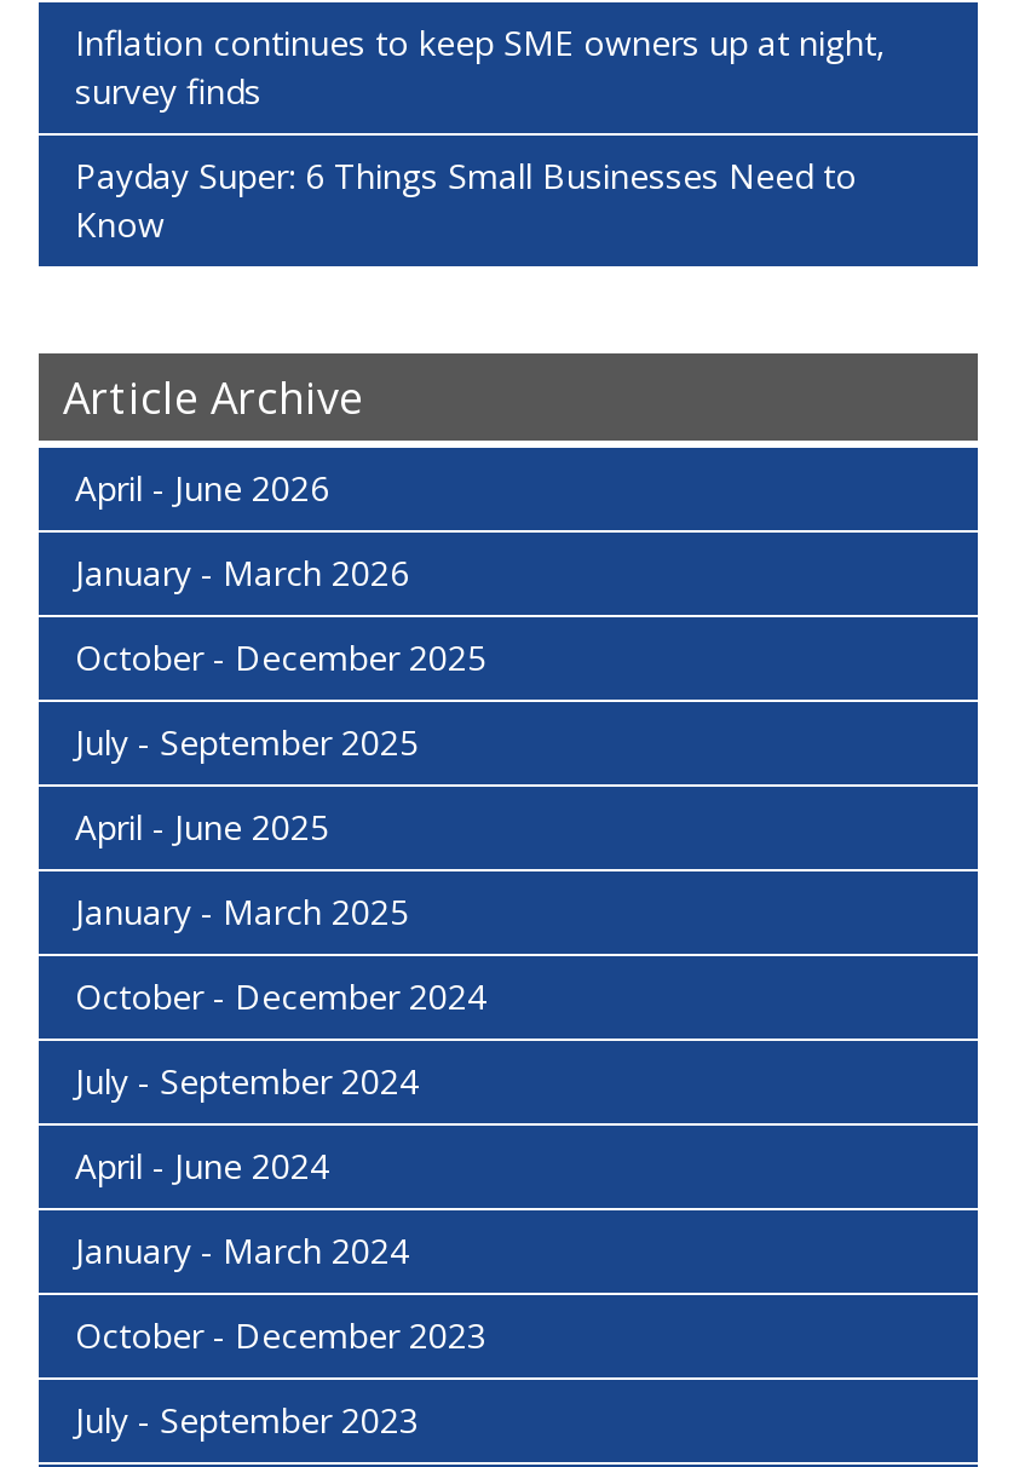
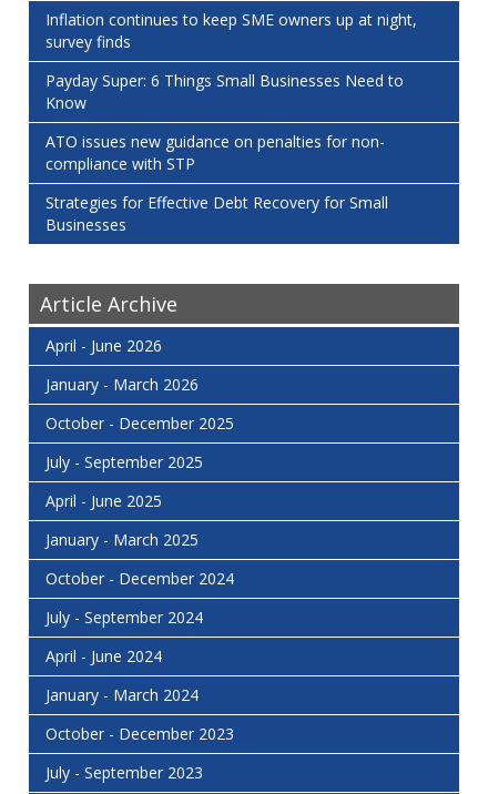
none -> [45,131,388,236] ATO issues new guidance on penalties for non- | compliance with STP | Strategies for Effective Debt Recovery for Small | Businesses

